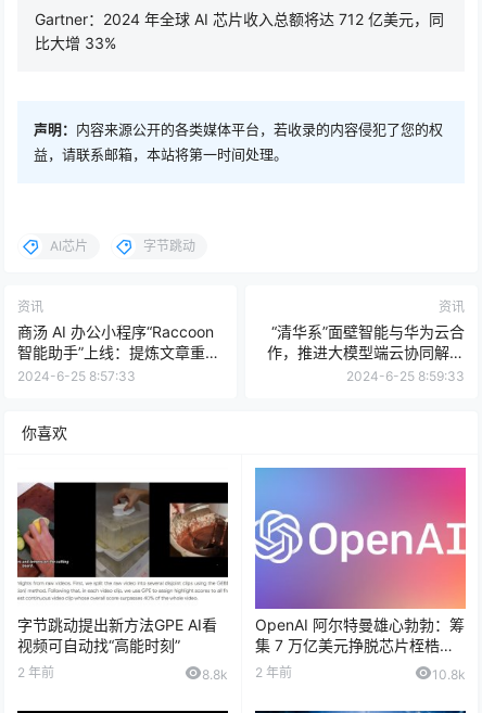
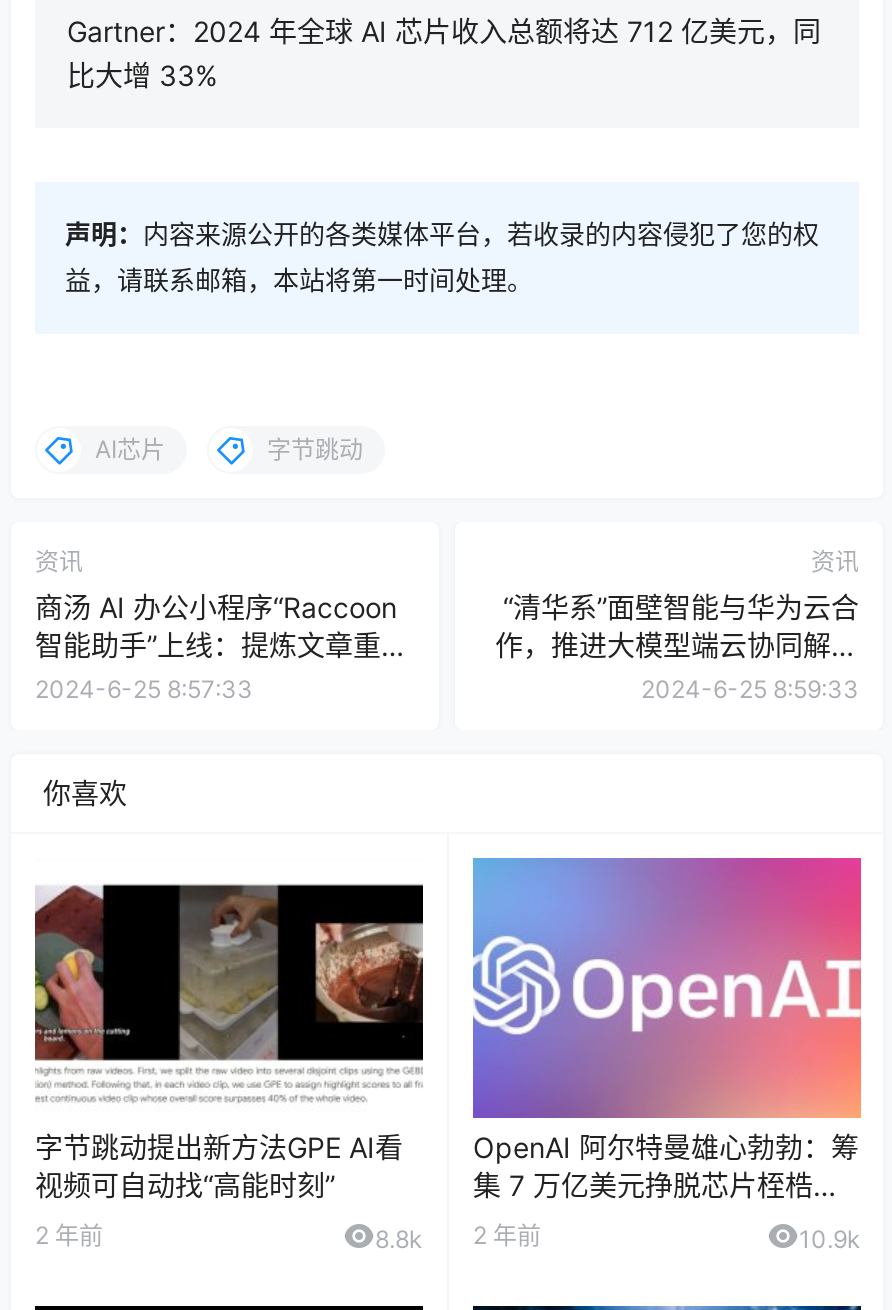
[432,666,466,683] 10.8k -> [799,1224,861,1254] 10.9k

